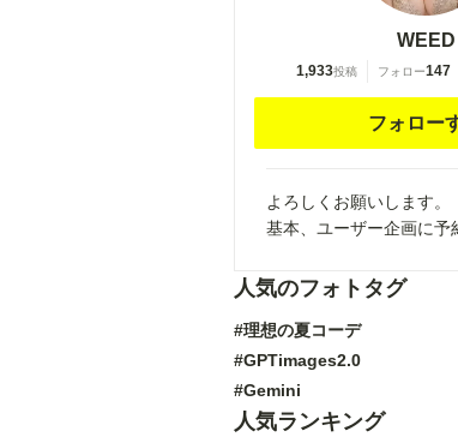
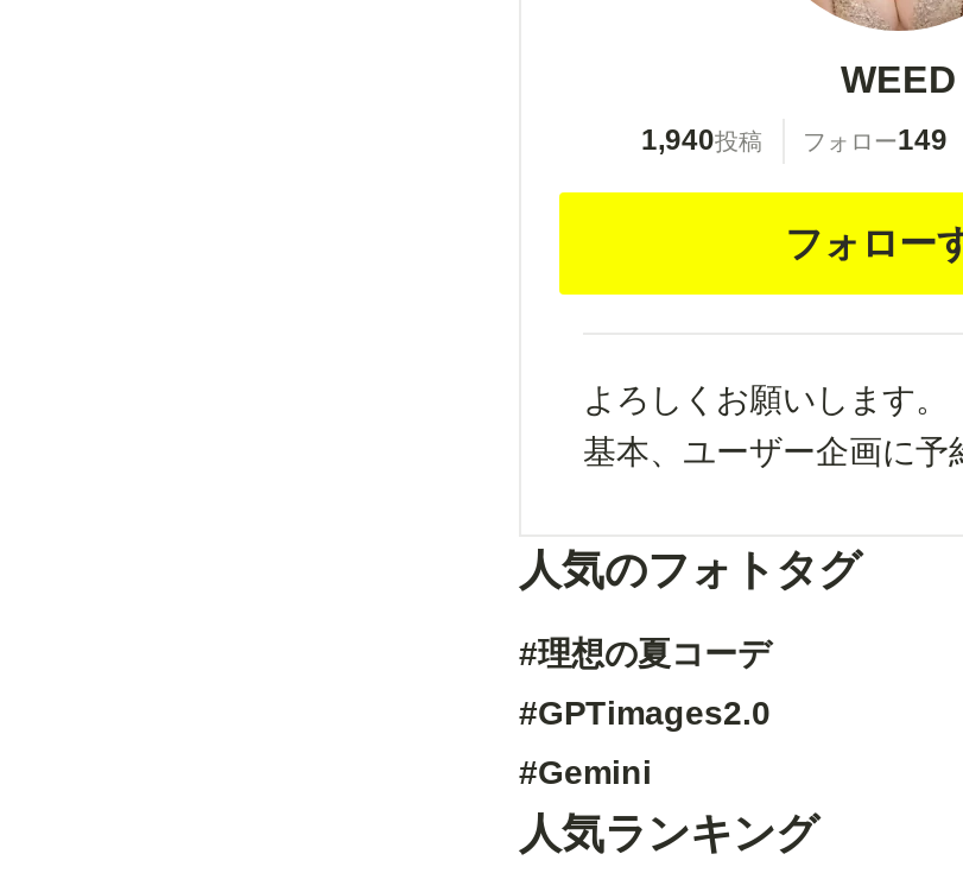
[296,62,357,79] 1,933投稿 -> [641,124,762,157] 1,940投稿
[377,62,450,79] フォロー147 -> [803,124,948,157] フォロー149

